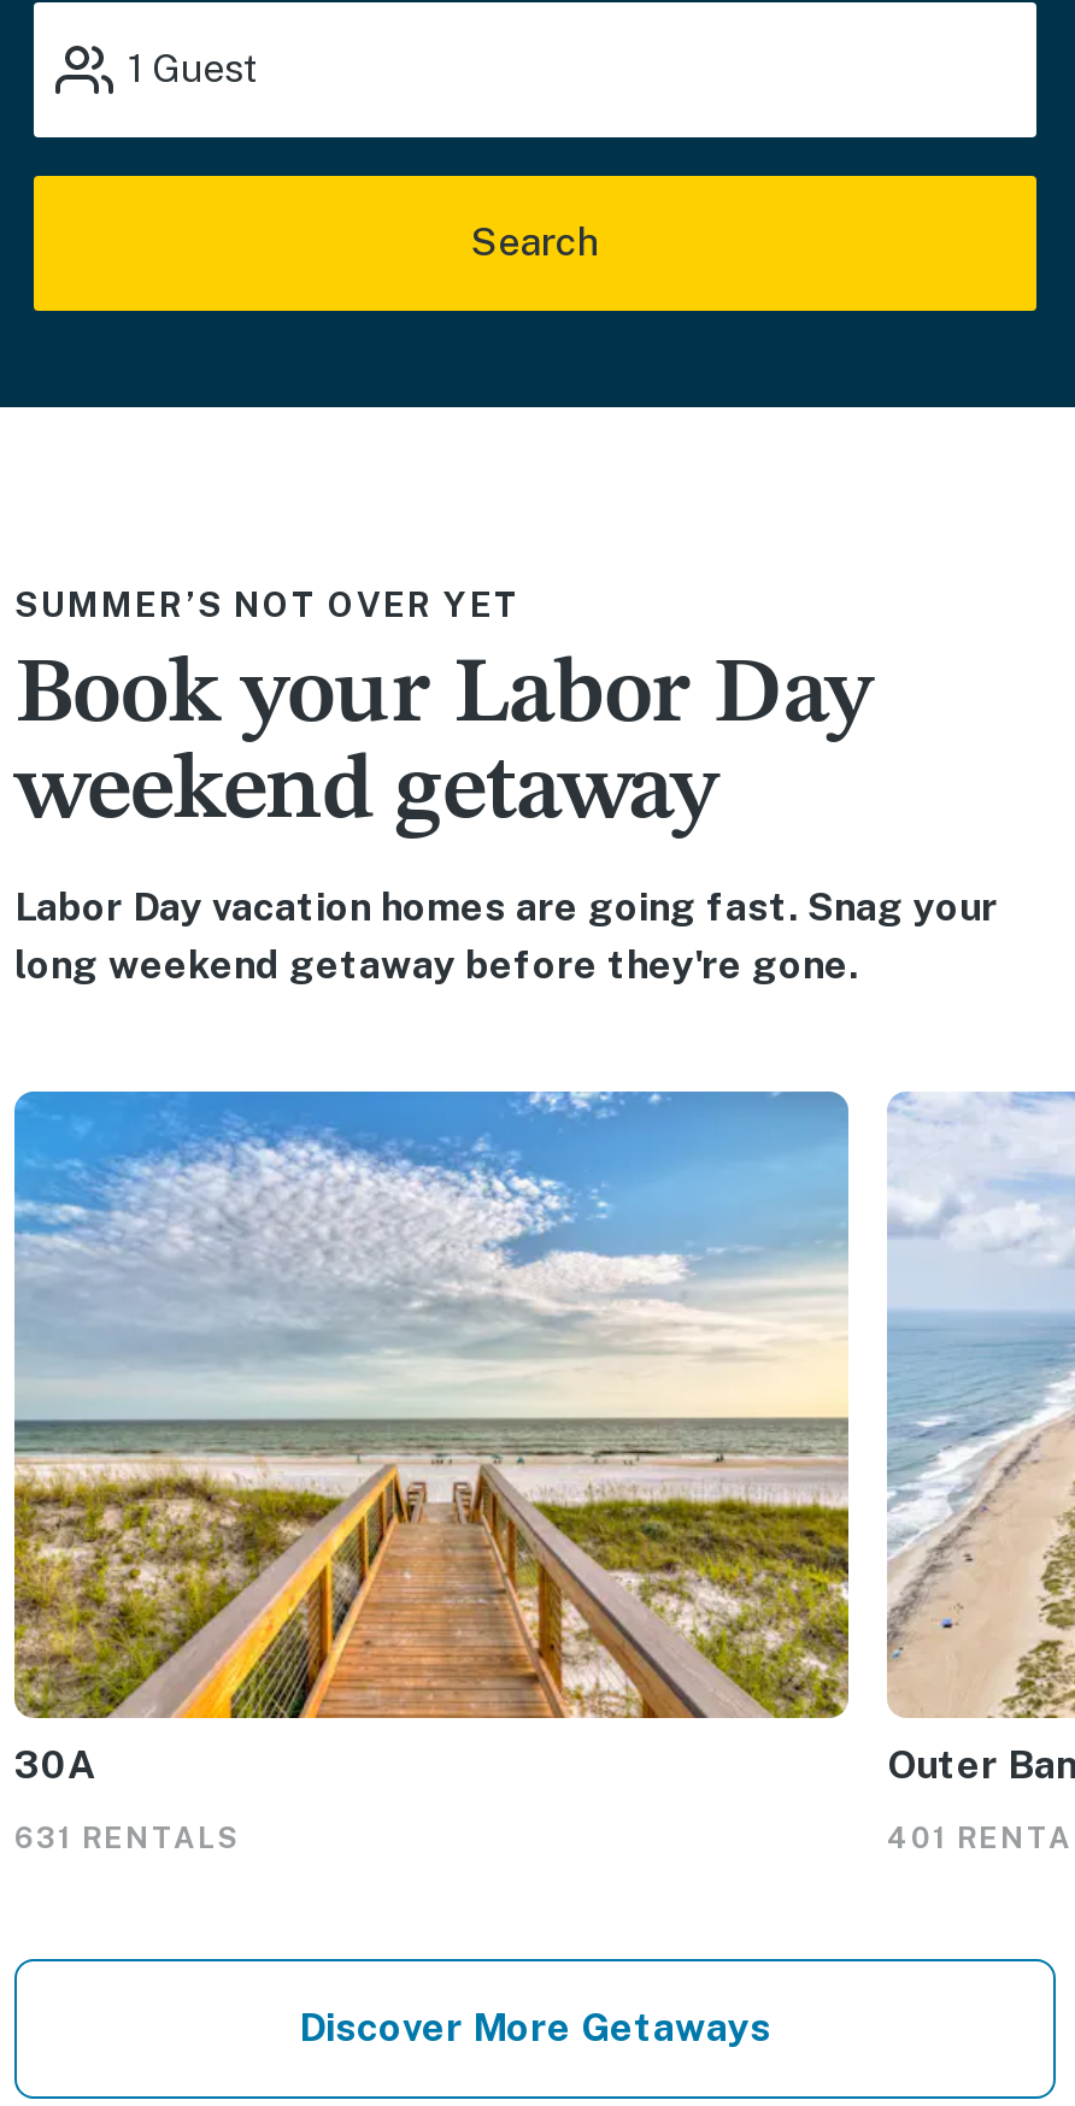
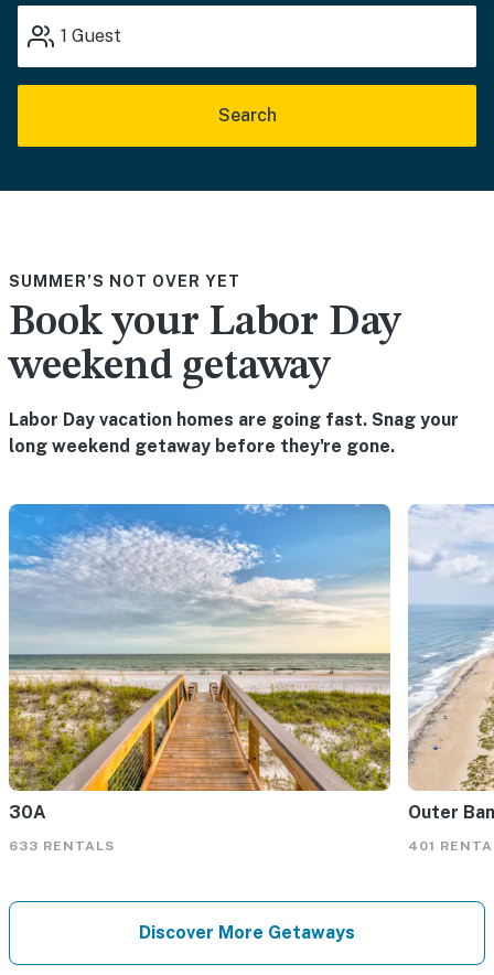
[14,1821,239,1855] 631 RENTALS -> [9,838,115,854] 633 RENTALS

